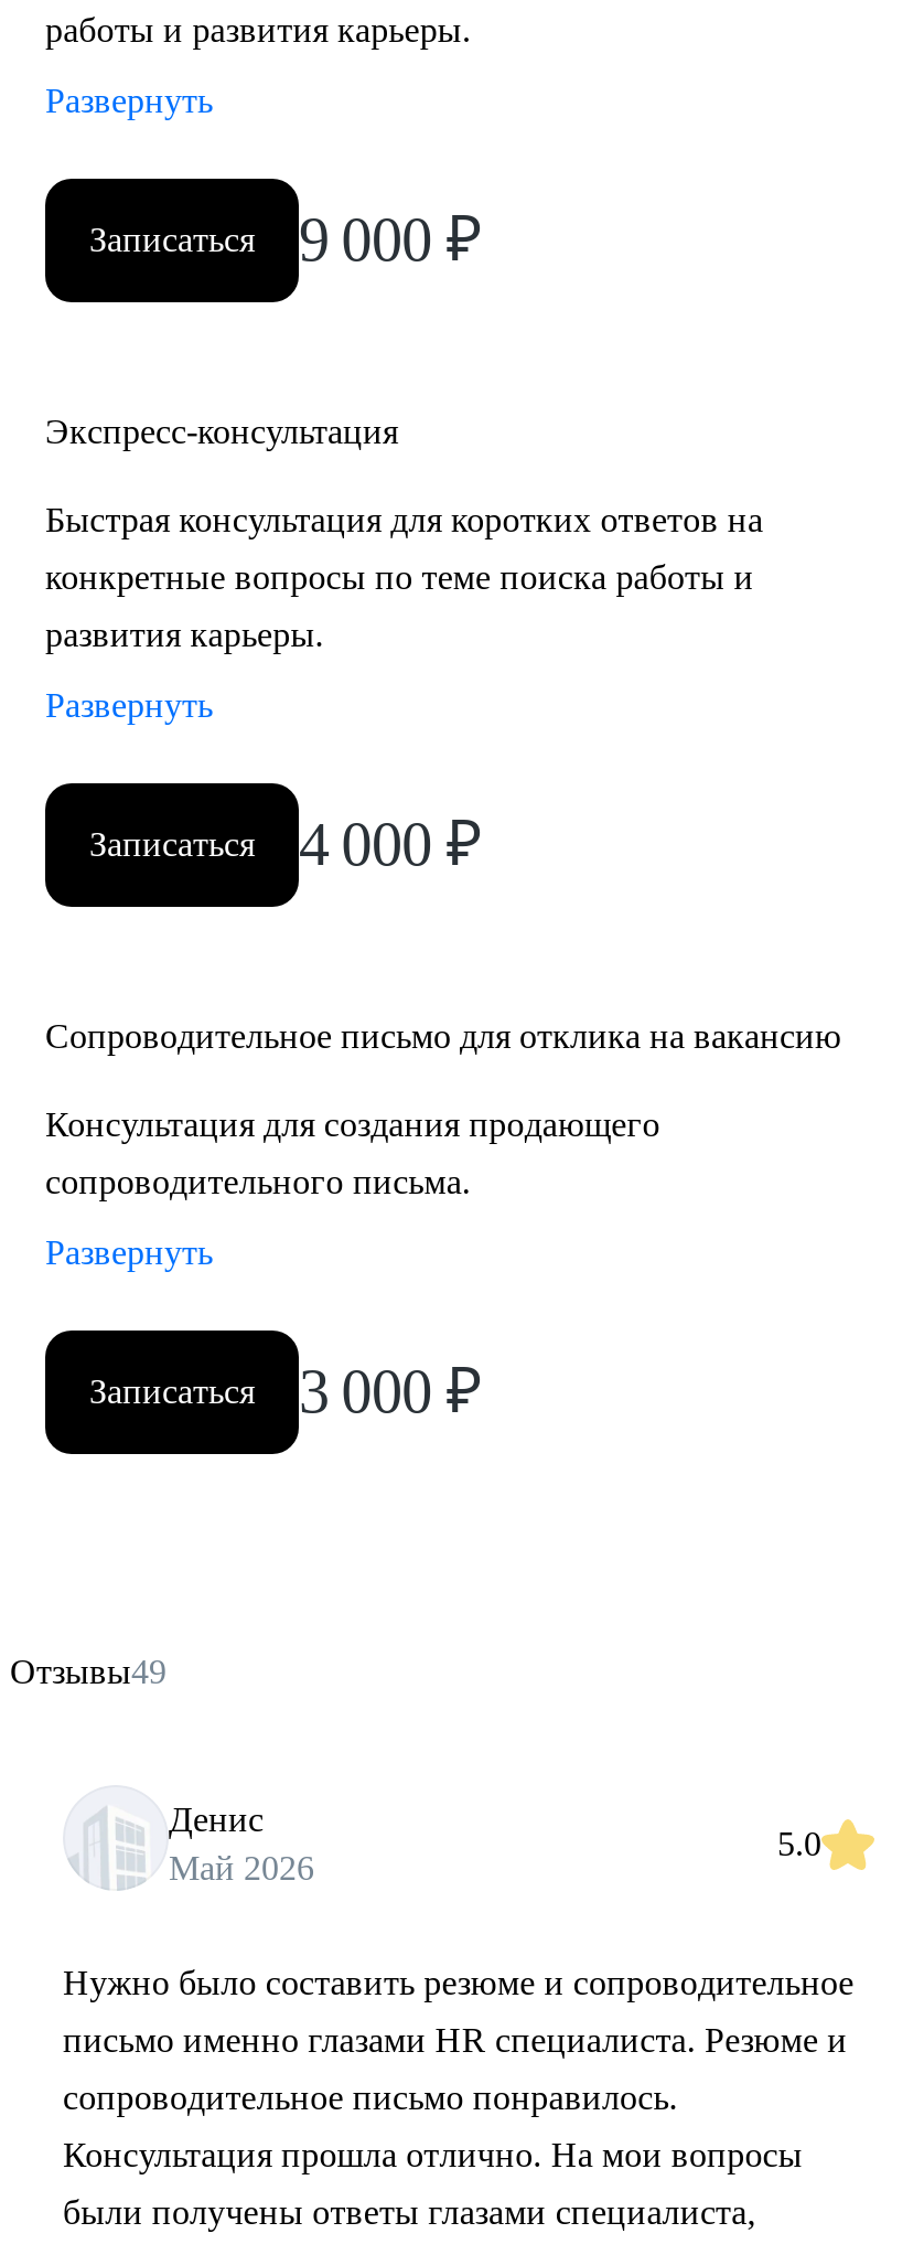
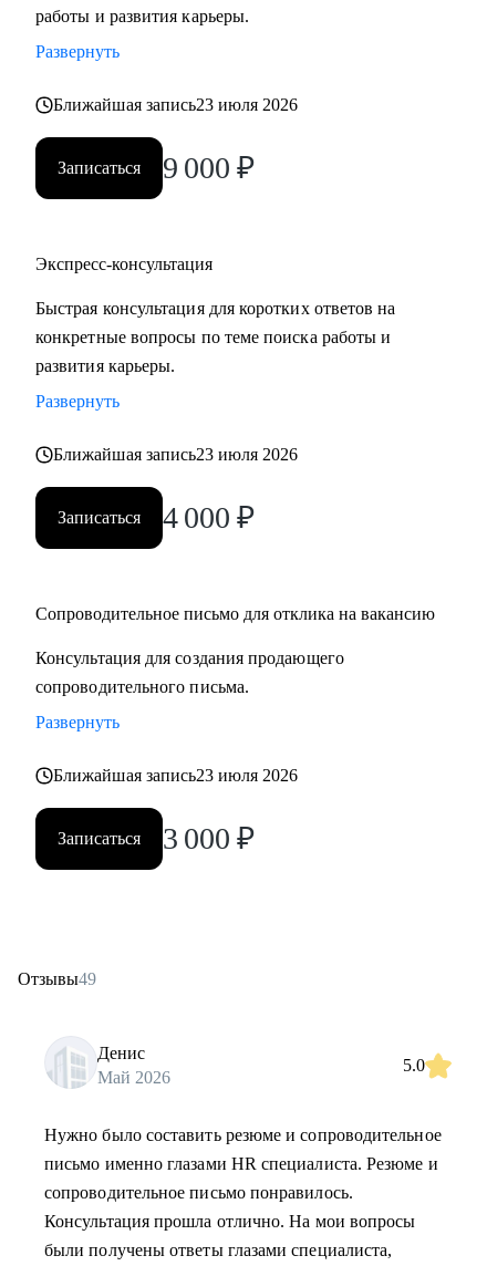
none -> [53,95,298,114] Ближайшая запись23 июля 2026
none -> [53,445,298,464] Ближайшая запись23 июля 2026
none -> [53,766,298,785] Ближайшая запись23 июля 2026

